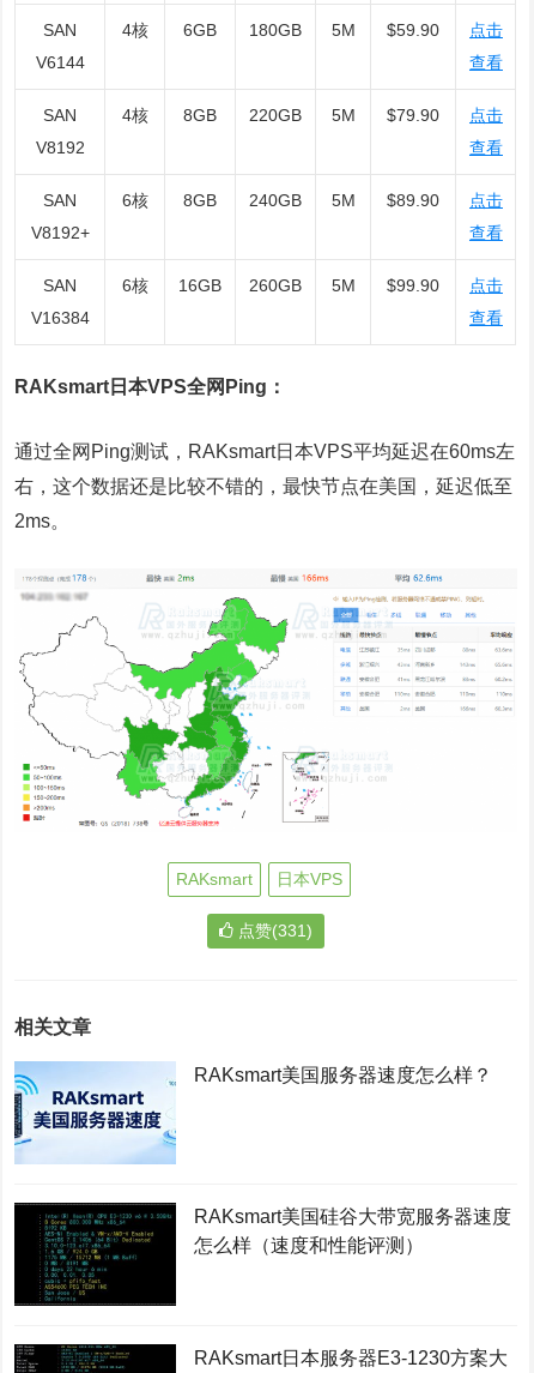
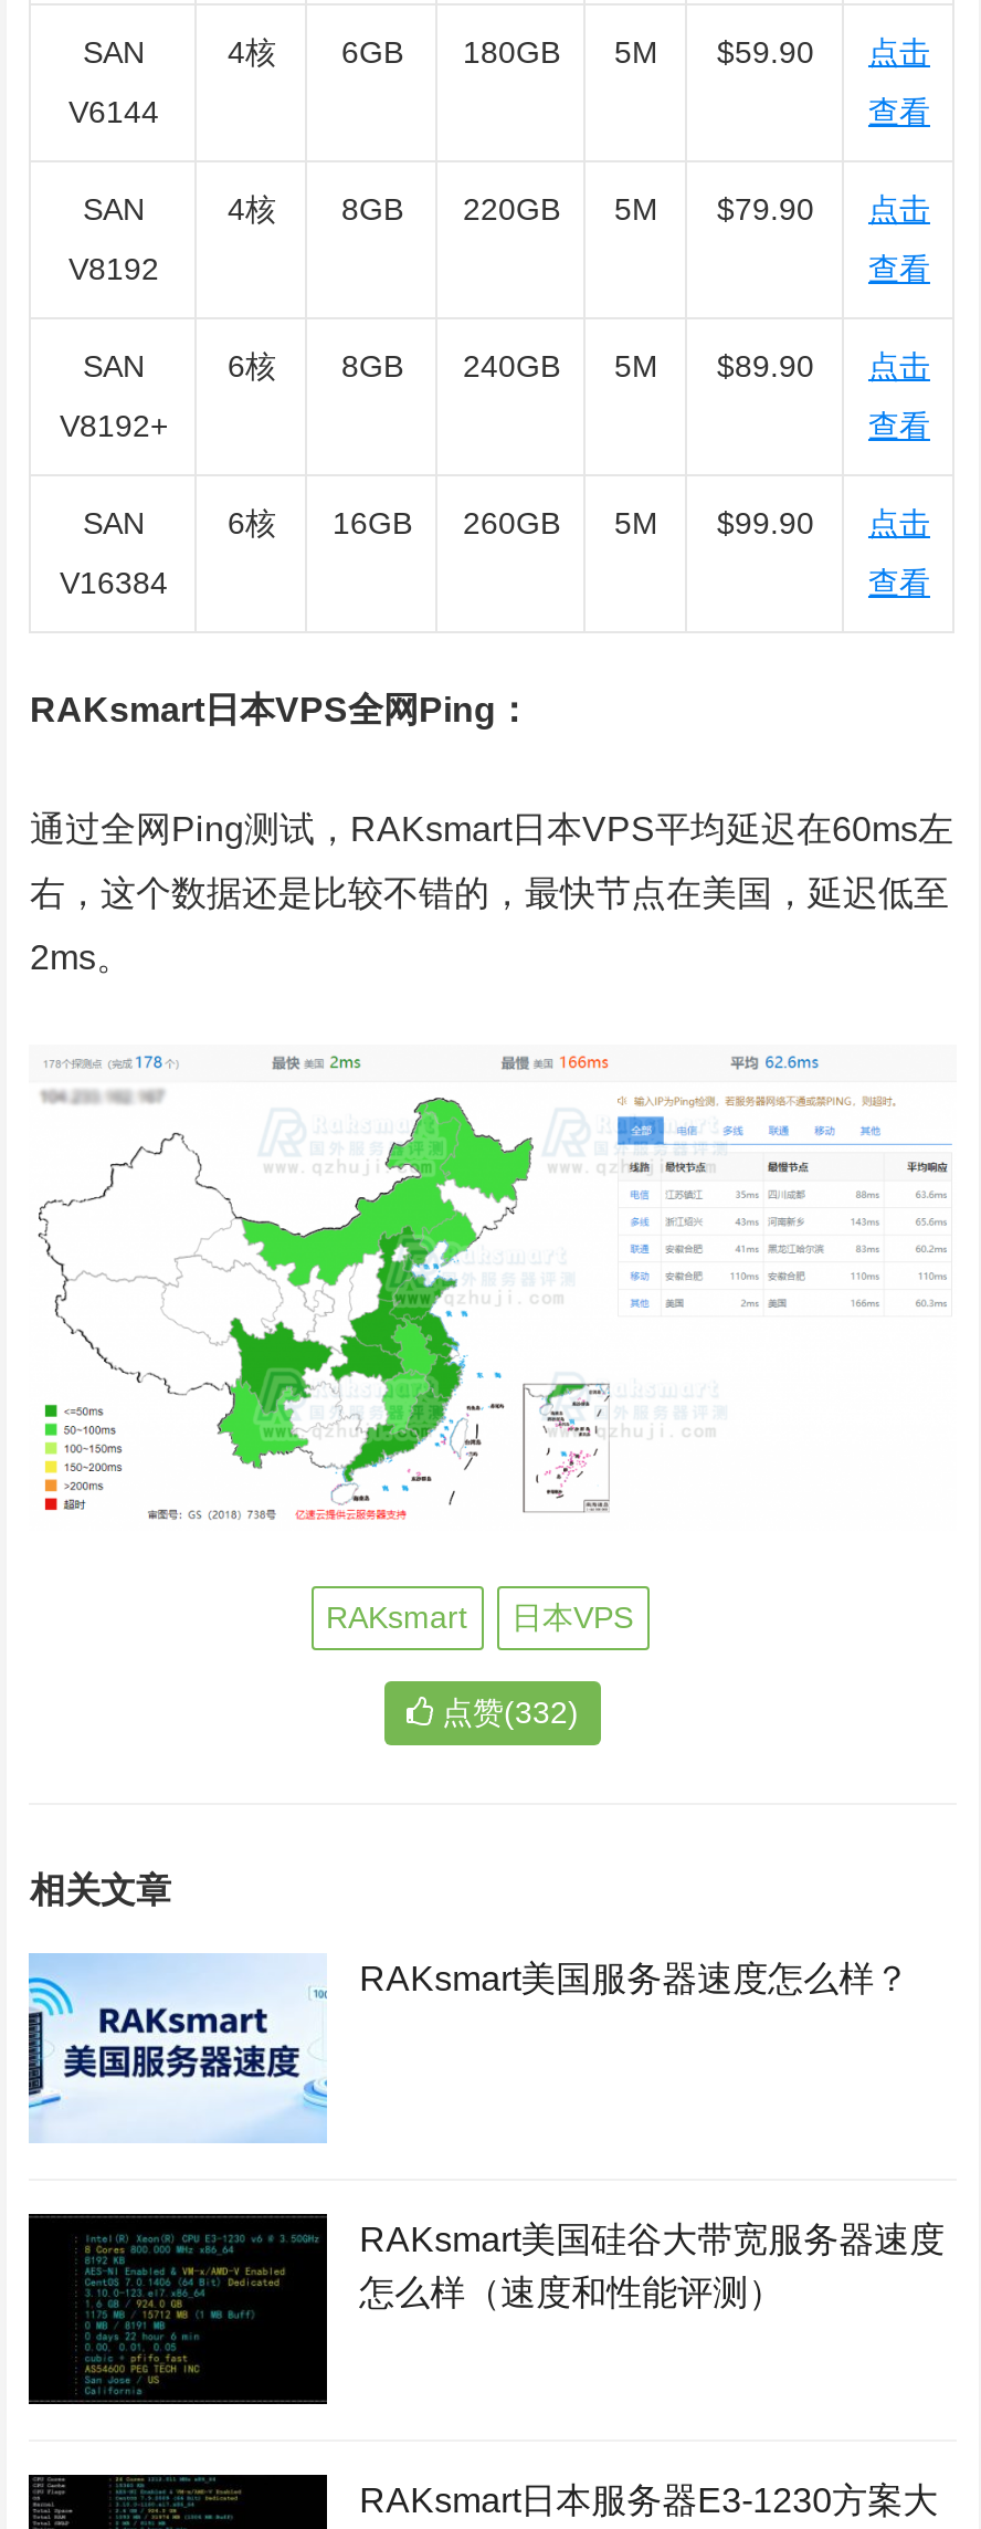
[233,921,312,940] 点赞(331) -> [433,1695,579,1730] 点赞(332)

